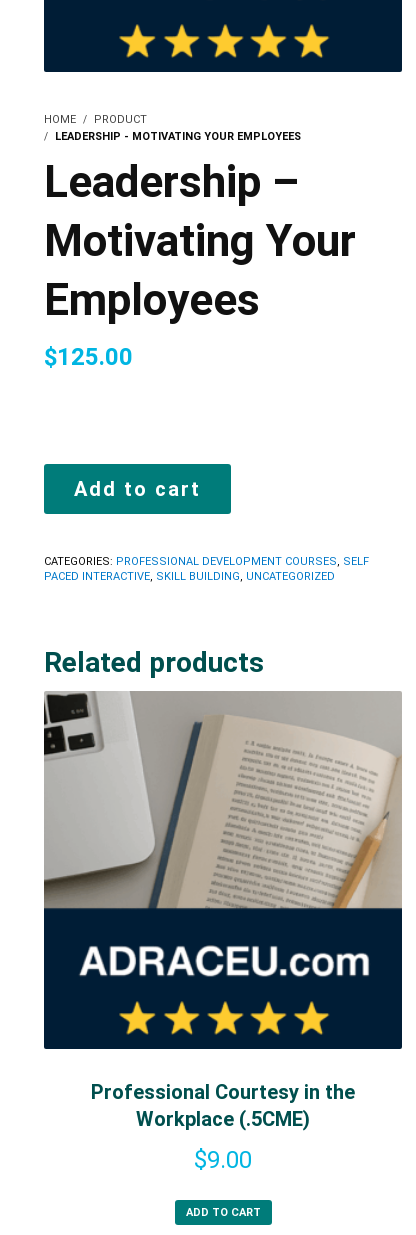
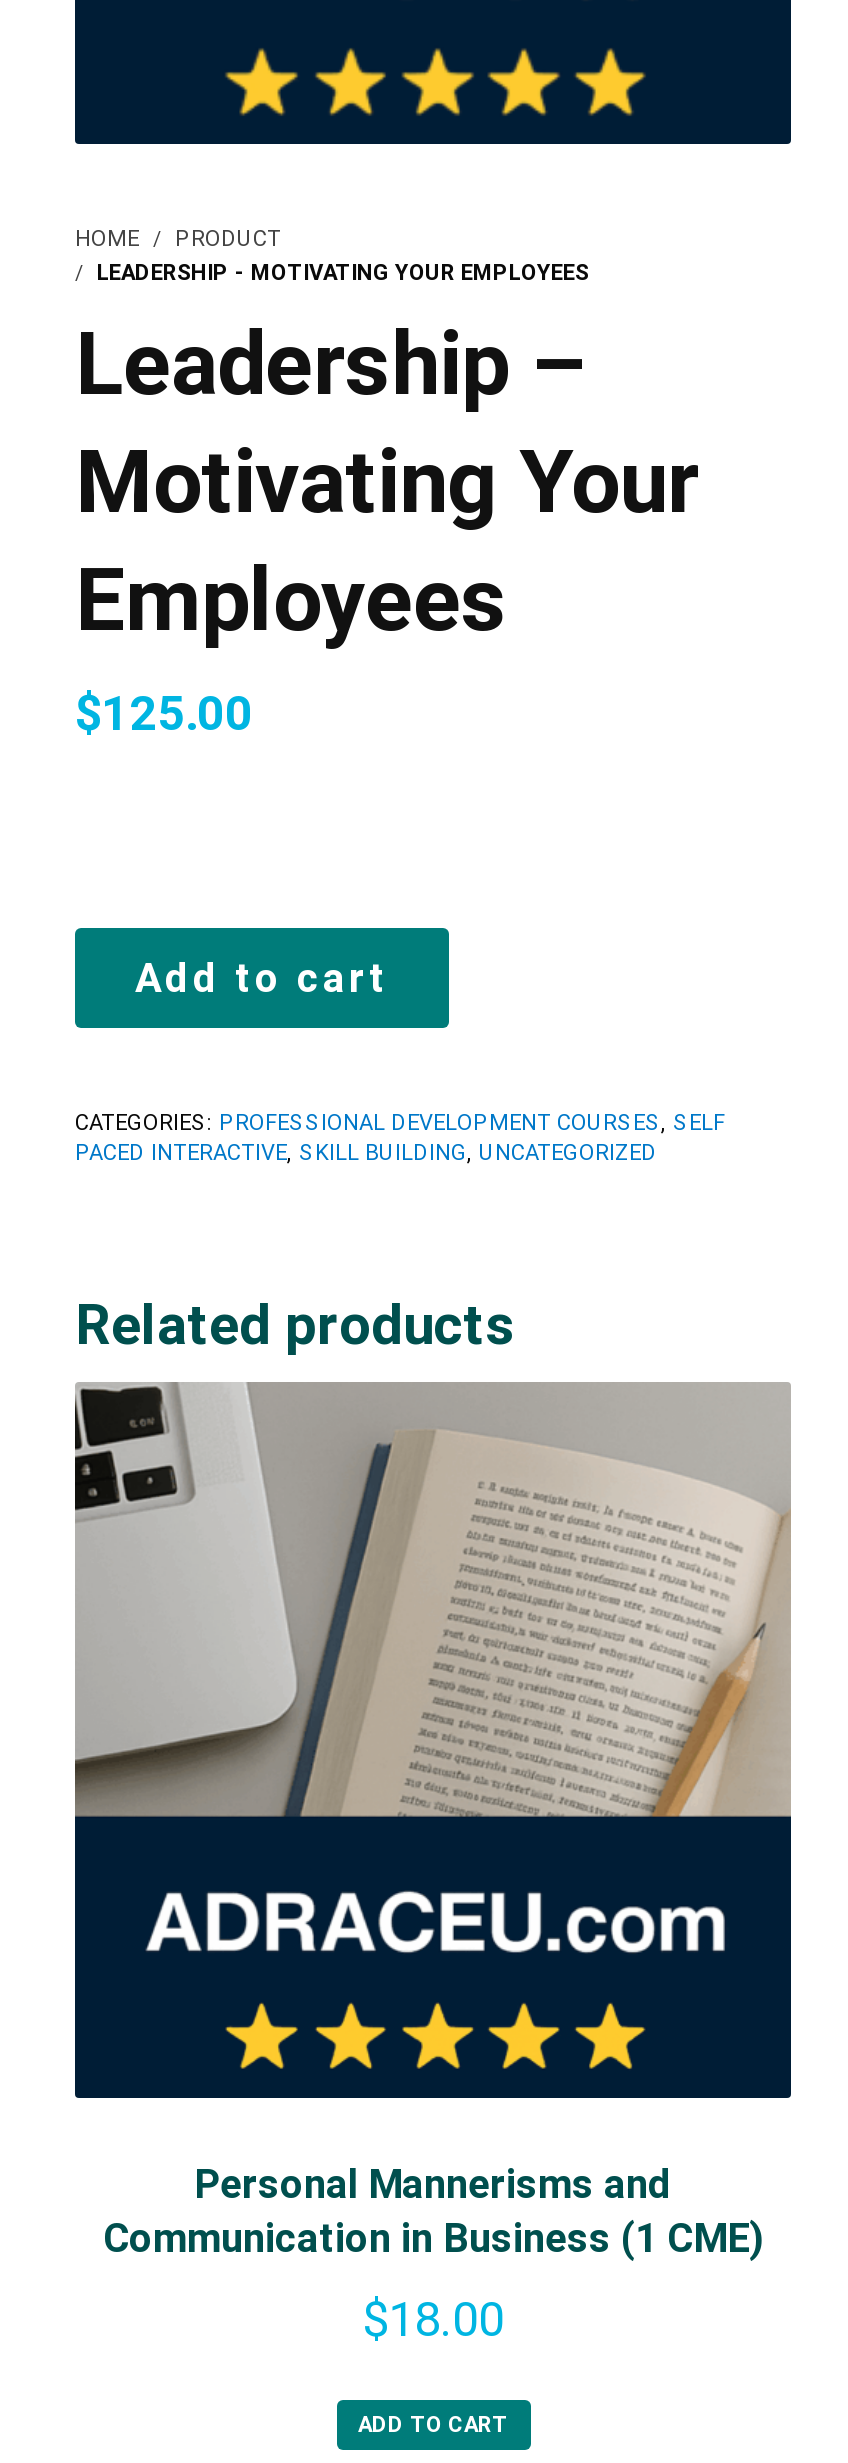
[91,1080,355,1131] Professional Courtesy in the | Workplace (.5CME) -> [103,2160,763,2262] Personal Mannerisms and | Communication in Business (1 CME)
[194,1146,252,1174] $9.00 -> [362,2292,504,2348] $18.00

